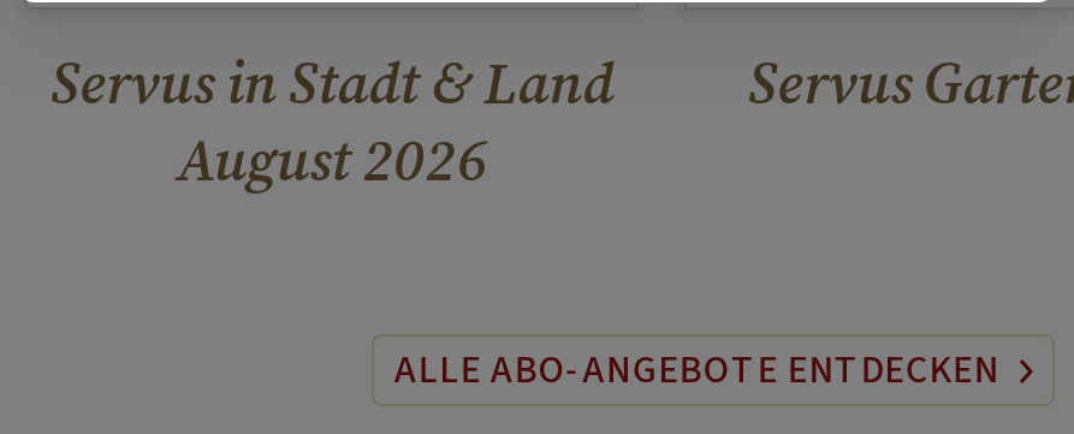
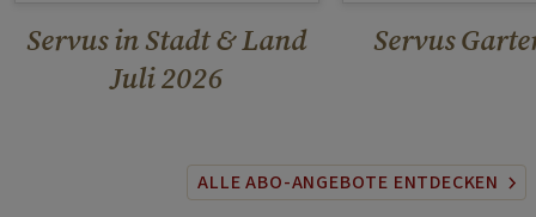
[177,120,487,200] August 2026 -> [111,58,223,98] Juli 2026

